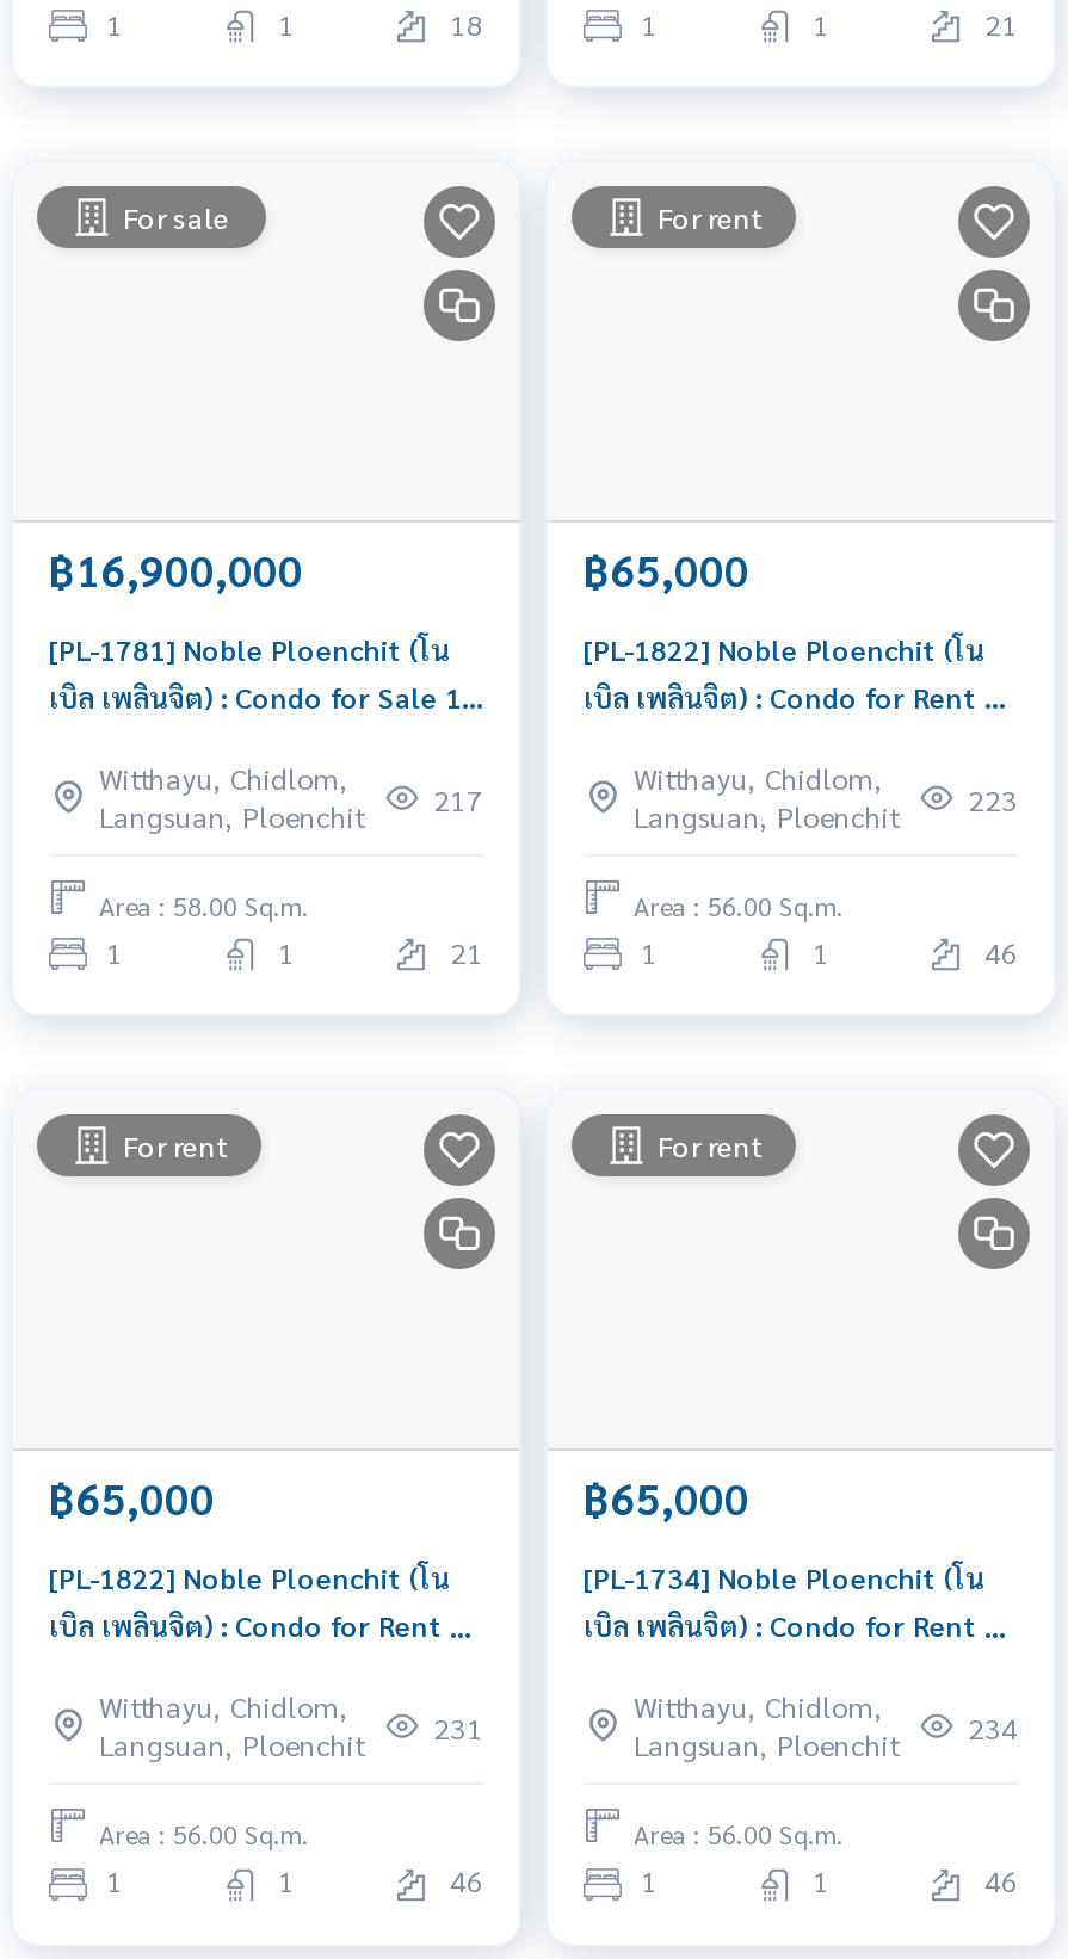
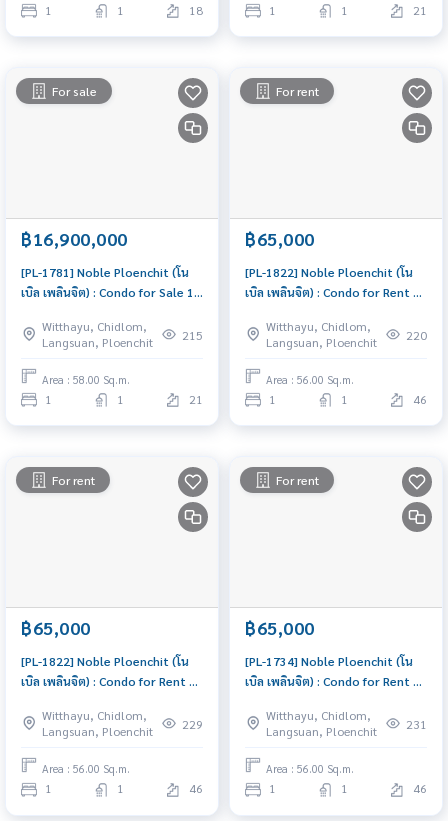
[433,781,483,819] 217 -> [182,327,203,343] 215
[968,781,1018,819] 223 -> [406,327,427,343] 220
[433,1709,483,1748] 231 -> [182,716,203,732] 229
[968,1709,1018,1748] 234 -> [406,716,427,732] 231

